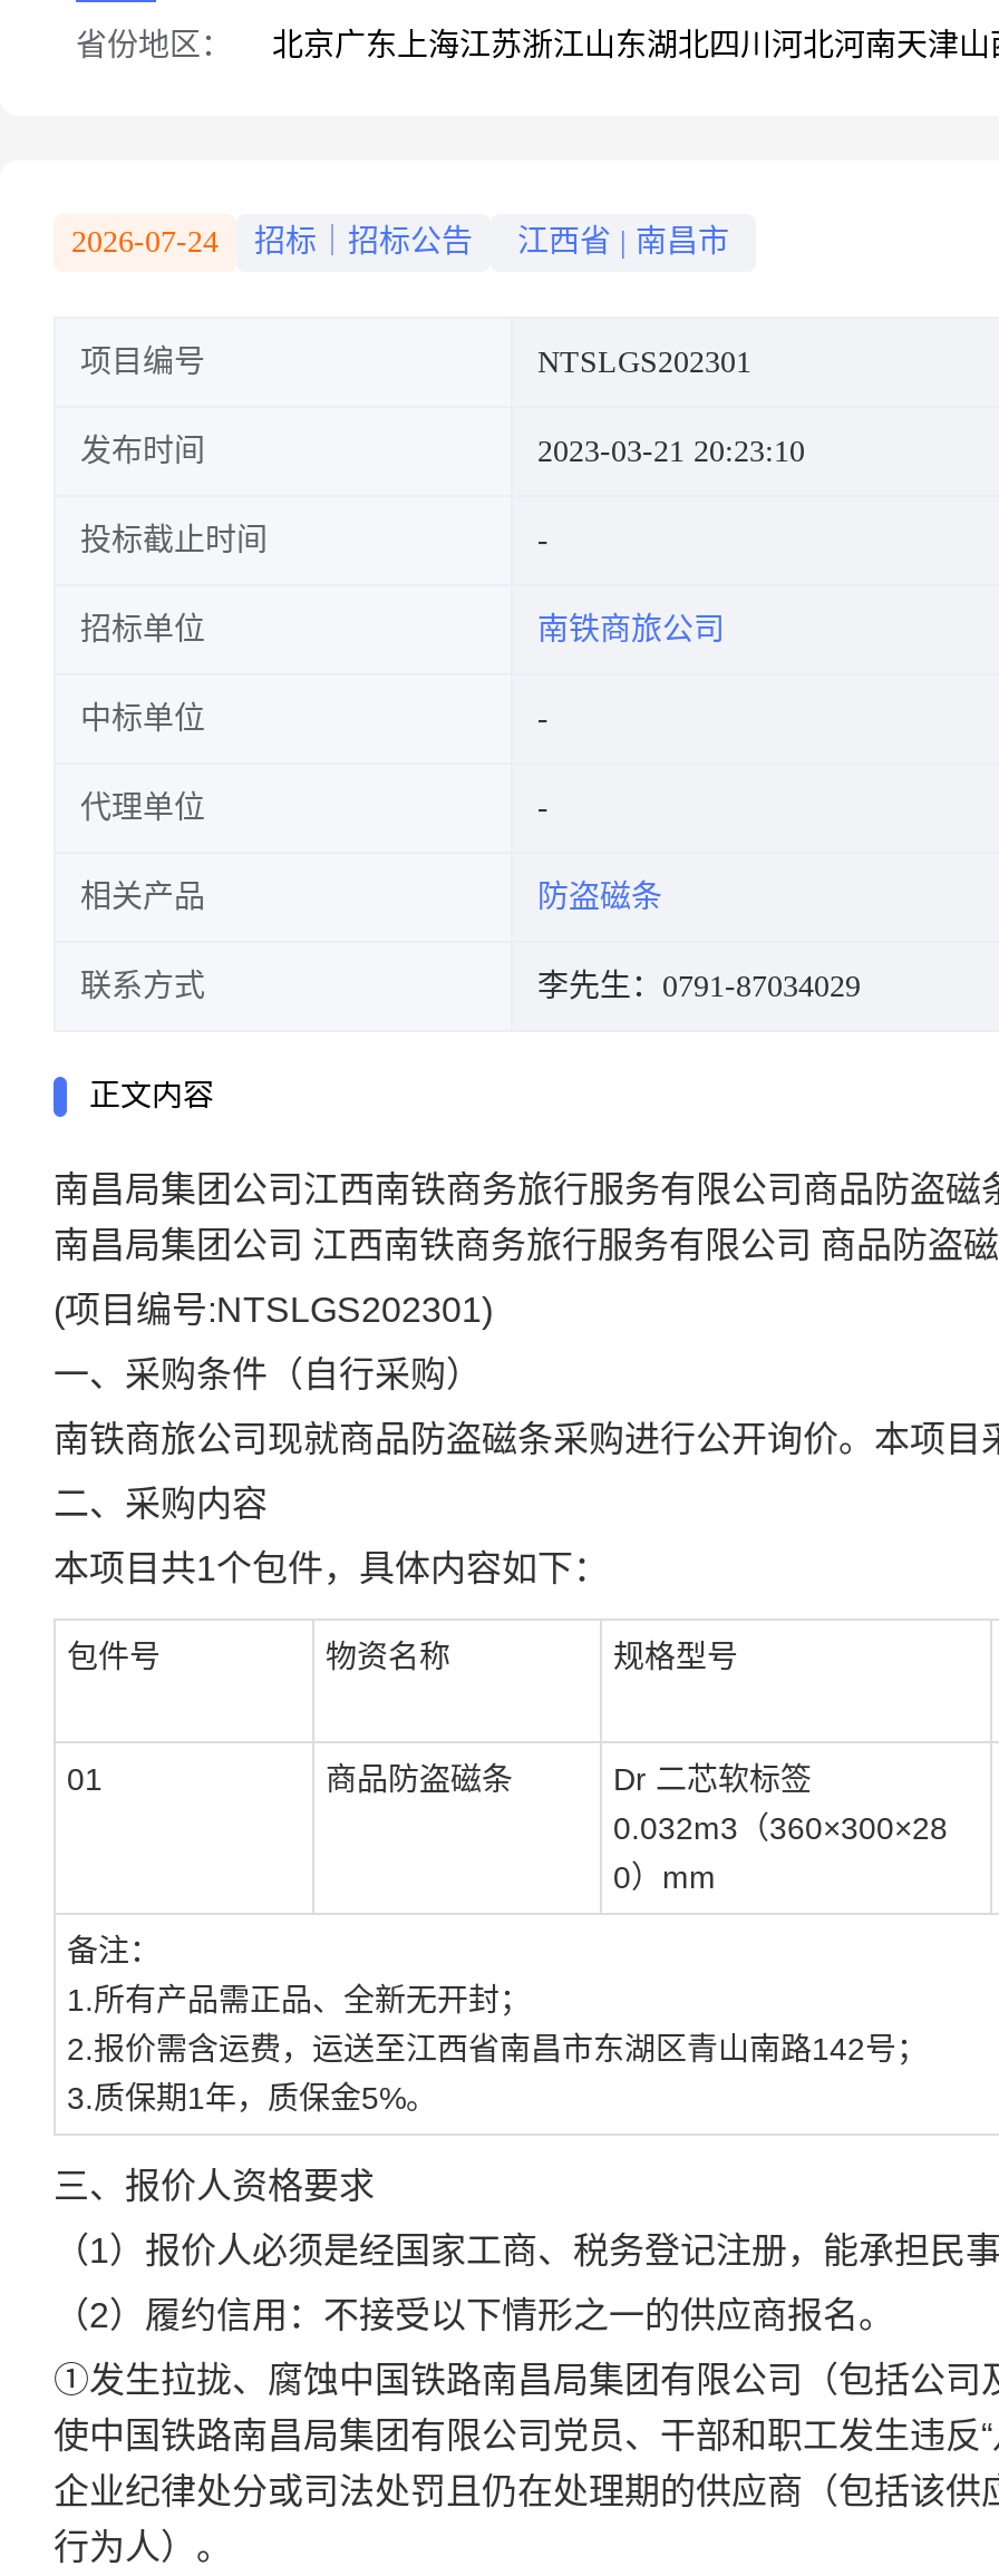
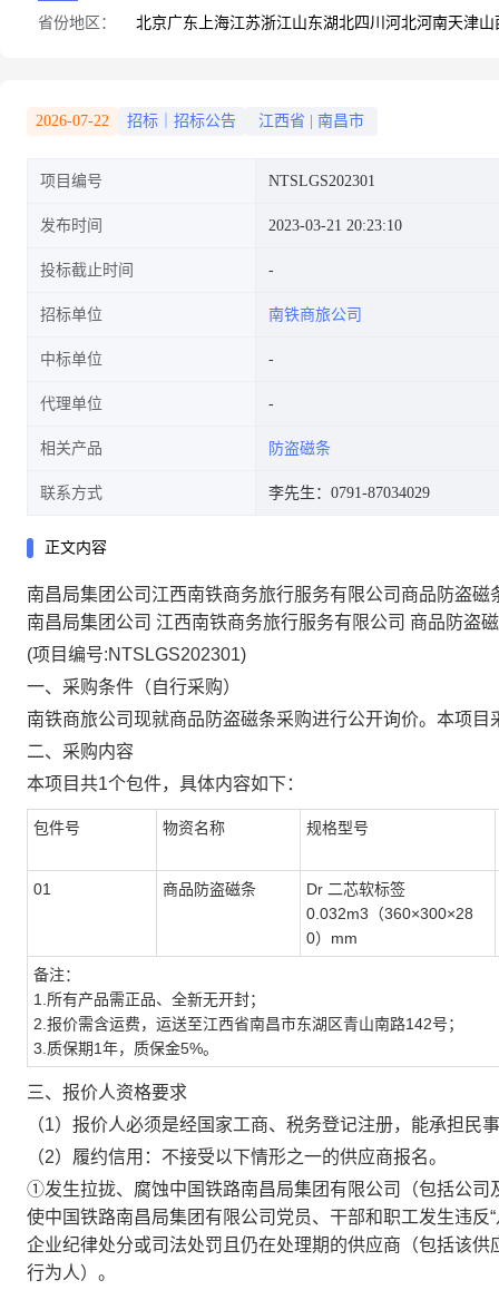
[71,225,219,259] 2026-07-24 -> [36,113,109,129] 2026-07-22

